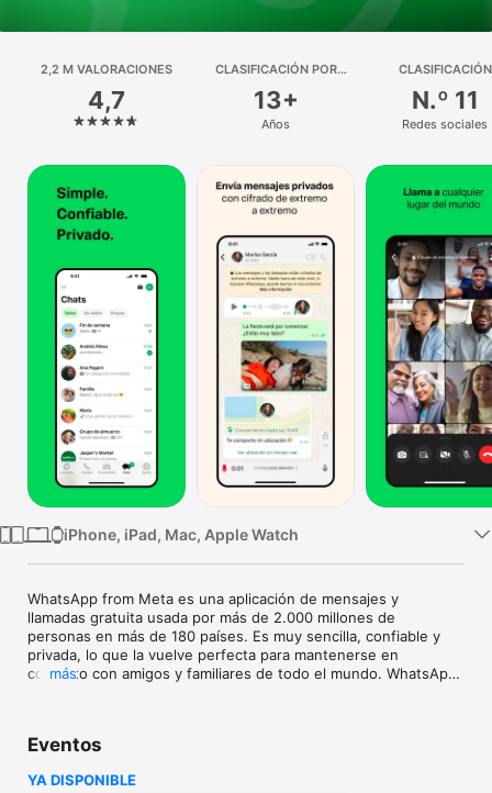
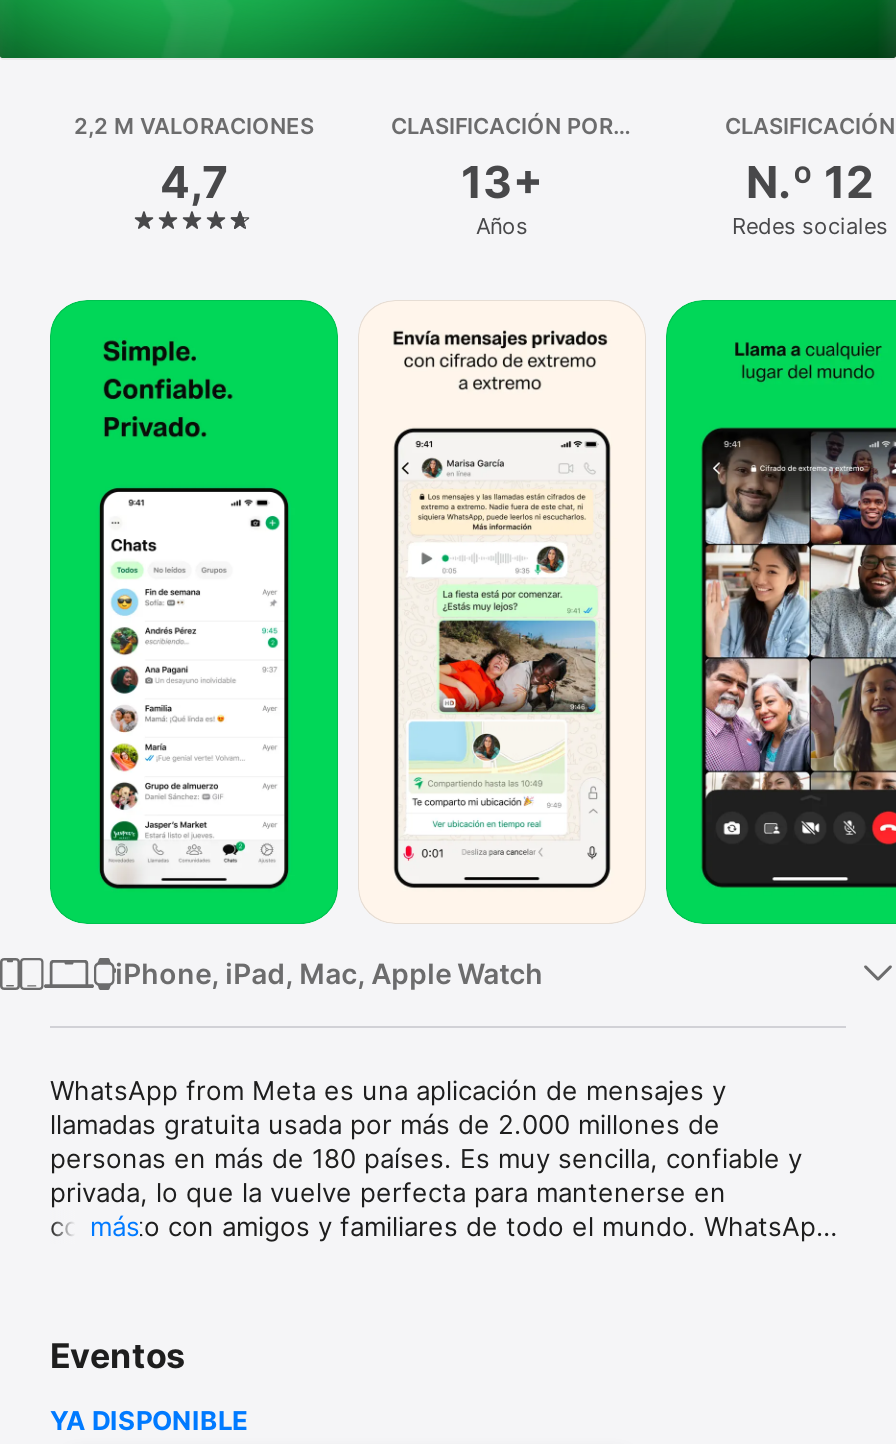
[411,86,478,114] N.º 11 -> [746,156,874,208] N.º 12

